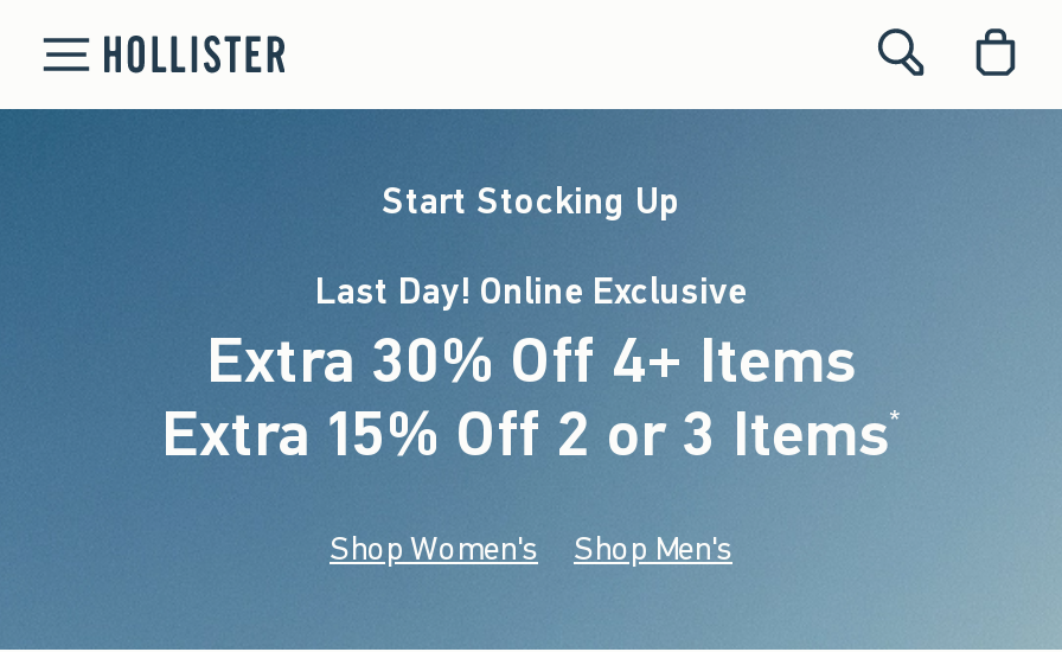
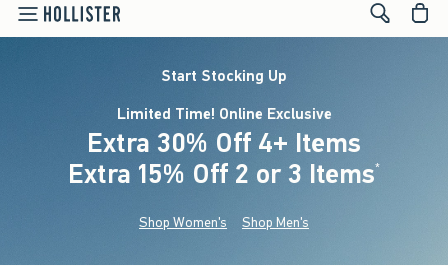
[315,268,747,315] Last Day! Online Exclusive -> [116,104,331,124] Limited Time! Online Exclusive

